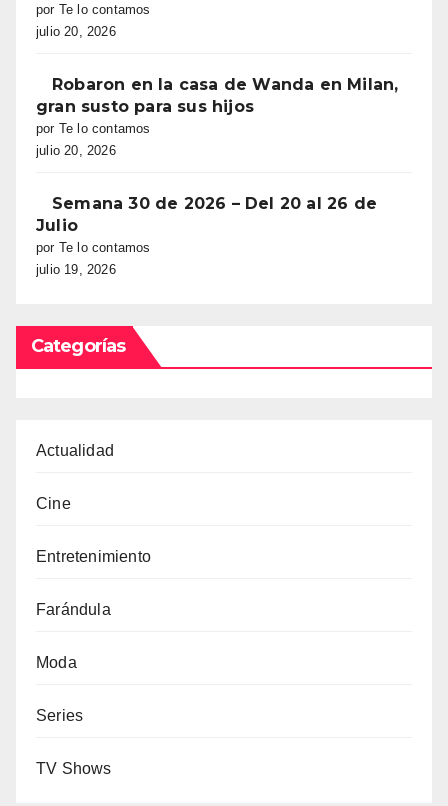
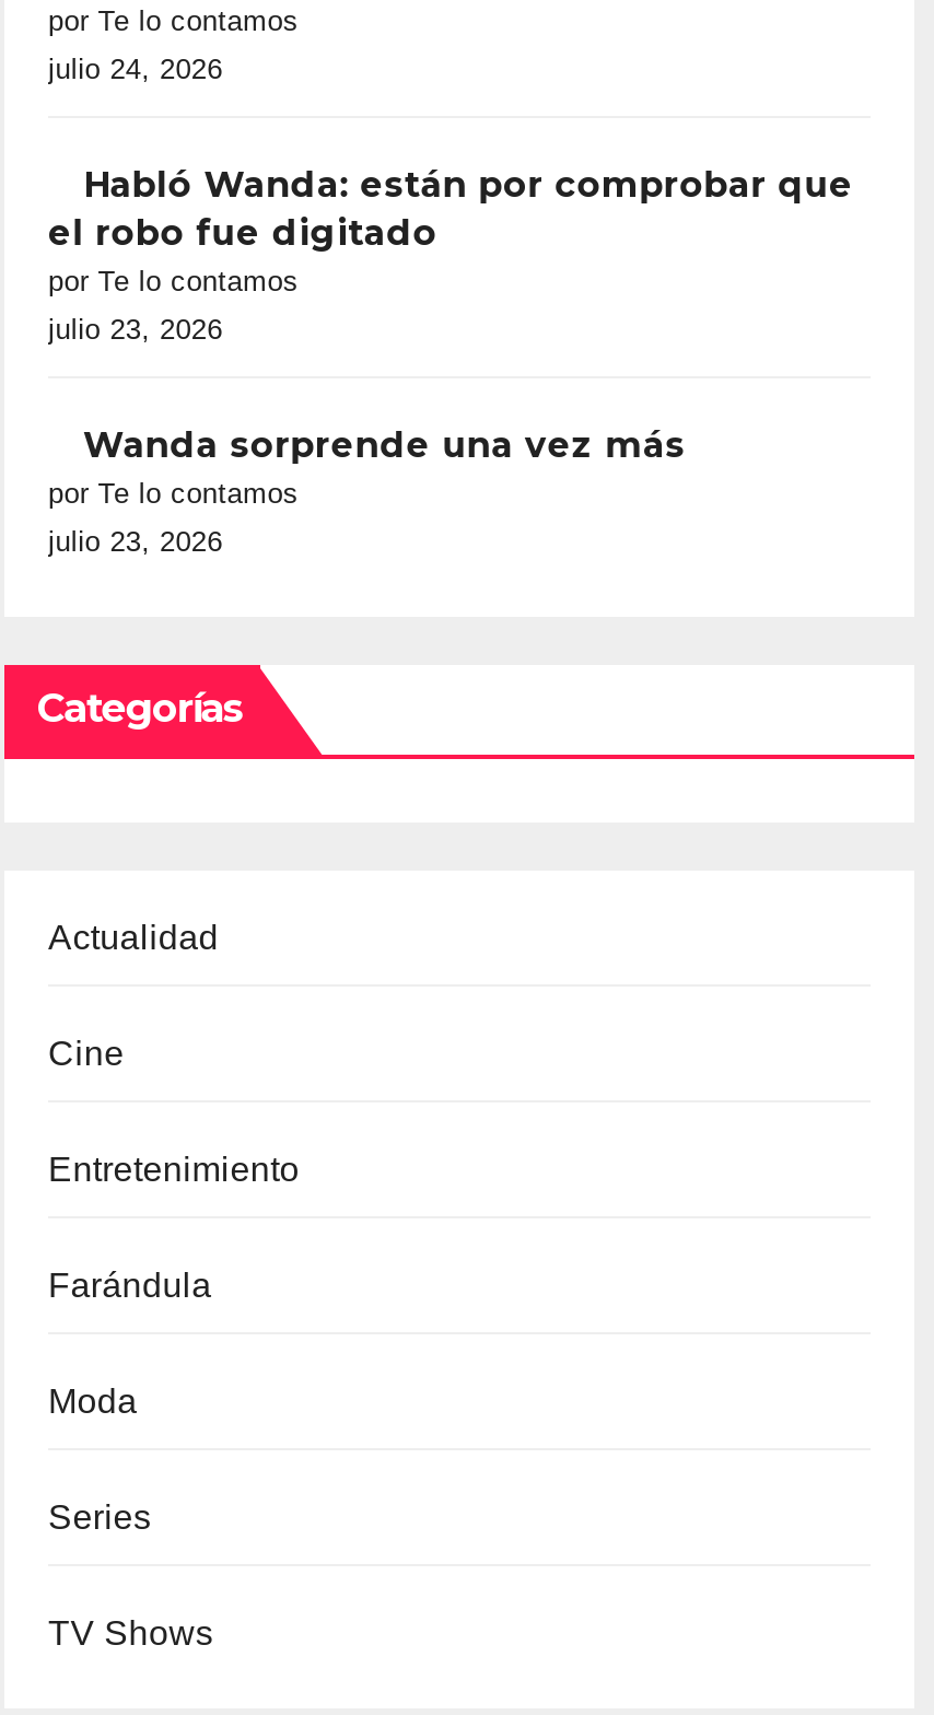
[36,24,116,39] julio 20, 2026 -> [48,53,223,86] julio 24, 2026
[36,75,398,116] Robaron en la casa de Wanda en Milan, | gran susto para sus hijos -> [48,165,854,254] Habló Wanda: están por comprobar que | el robo fue digitado
[36,143,116,158] julio 20, 2026 -> [48,313,223,346] julio 23, 2026
[36,194,377,235] Semana 30 de 2026 – Del 20 al 26 de | Julio -> [83,425,686,467] Wanda sorprende una vez más
[36,262,116,277] julio 19, 2026 -> [48,526,223,558] julio 23, 2026

